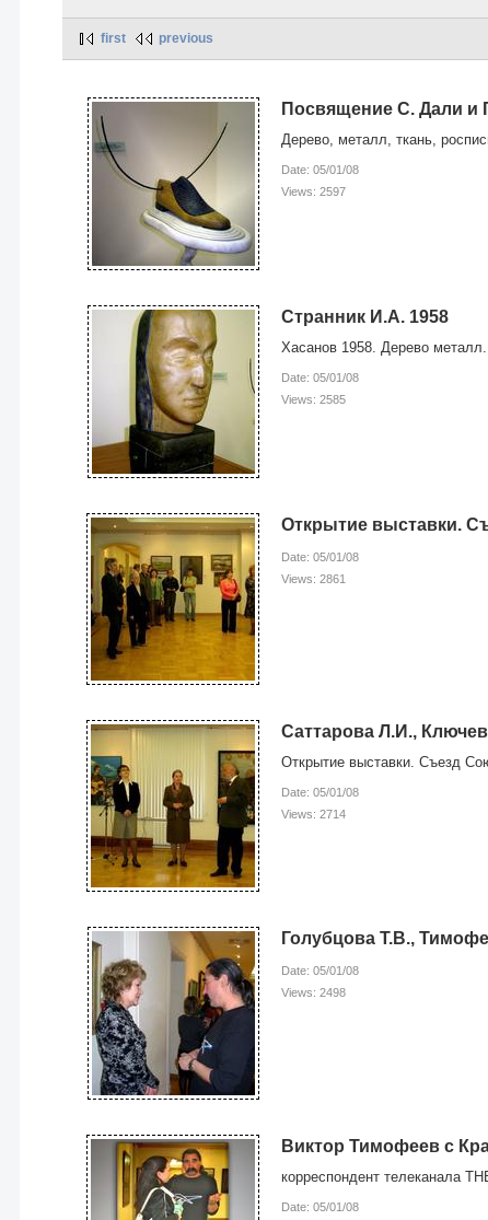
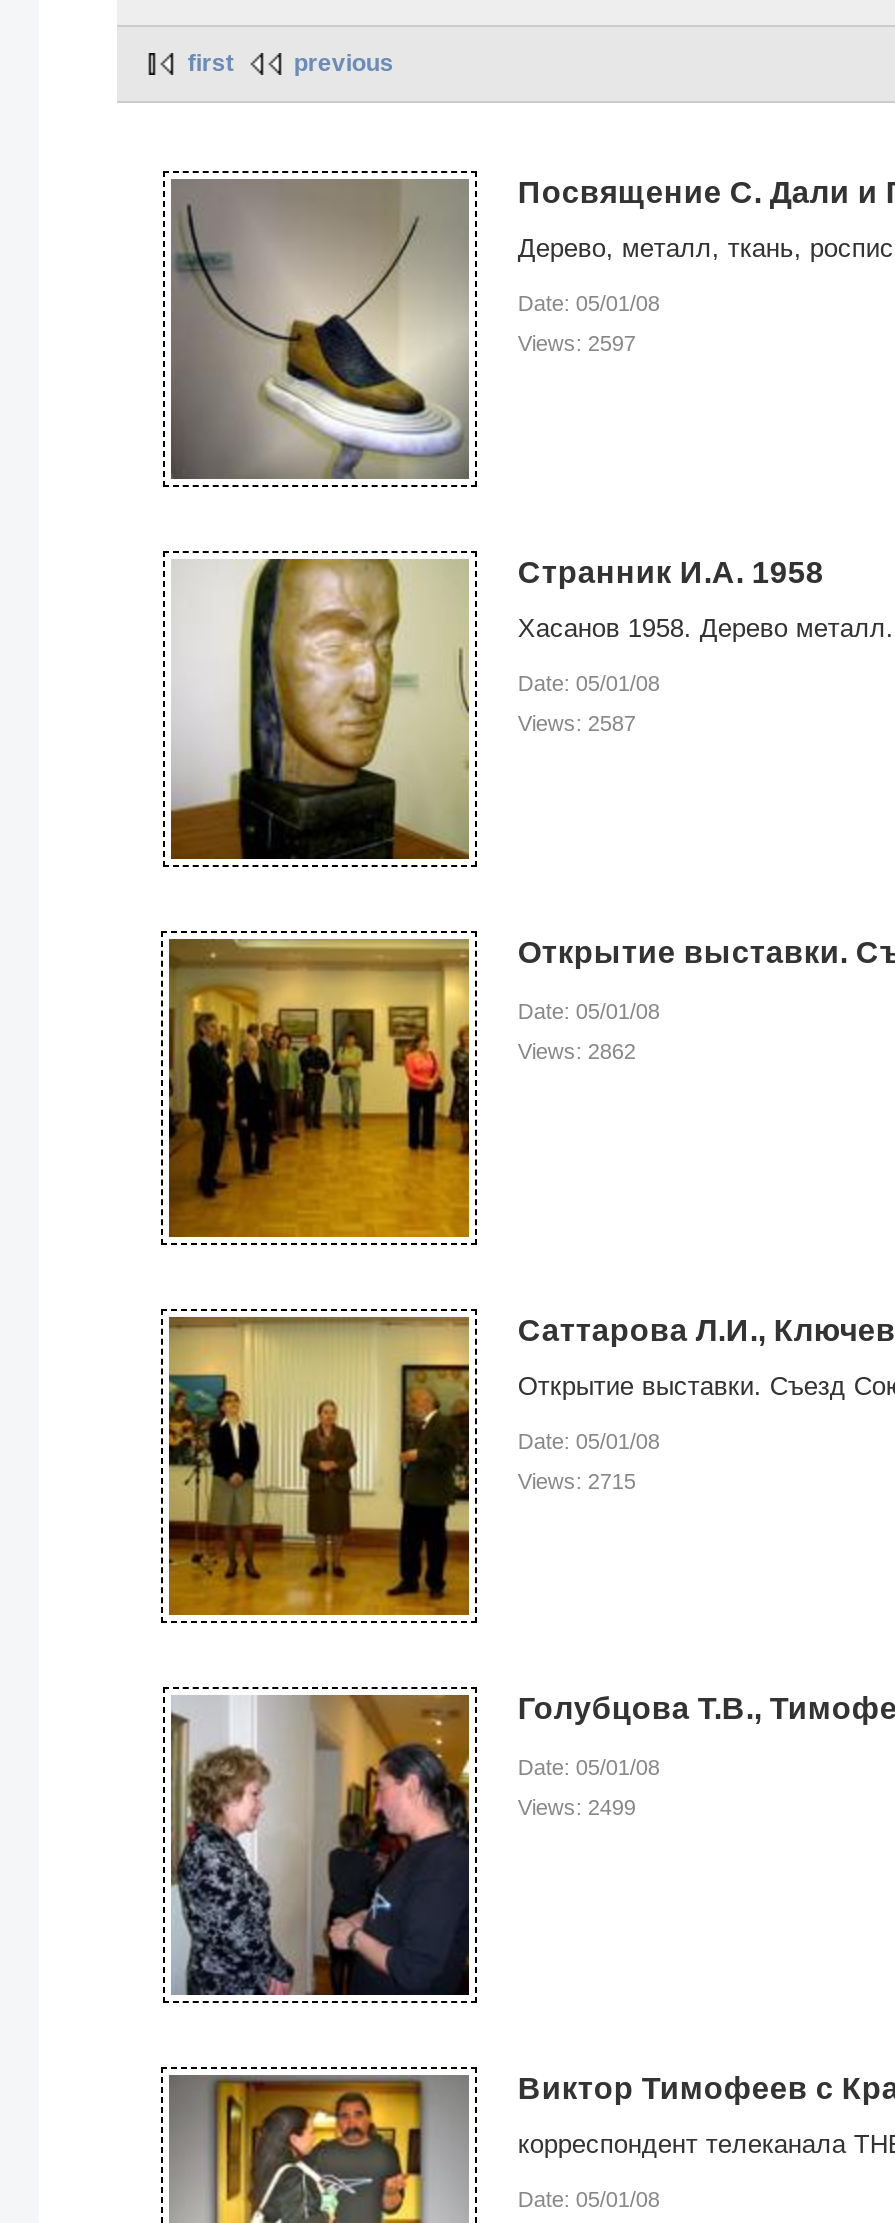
[282,393,346,406] Views: 2585 -> [518,711,636,735] Views: 2587
[282,572,346,585] Views: 2861 -> [518,1039,636,1063] Views: 2862
[282,807,346,820] Views: 2714 -> [518,1469,636,1493] Views: 2715
[282,986,346,999] Views: 2498 -> [518,1795,636,1819] Views: 2499

